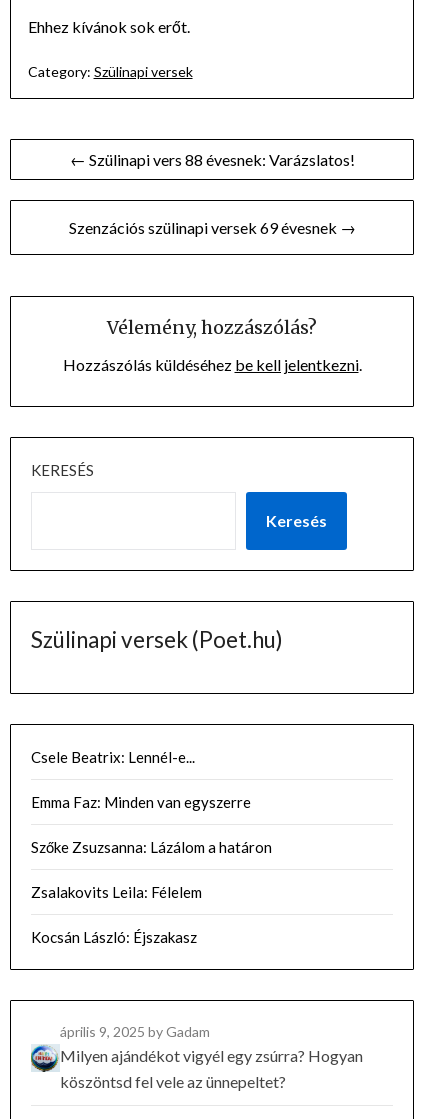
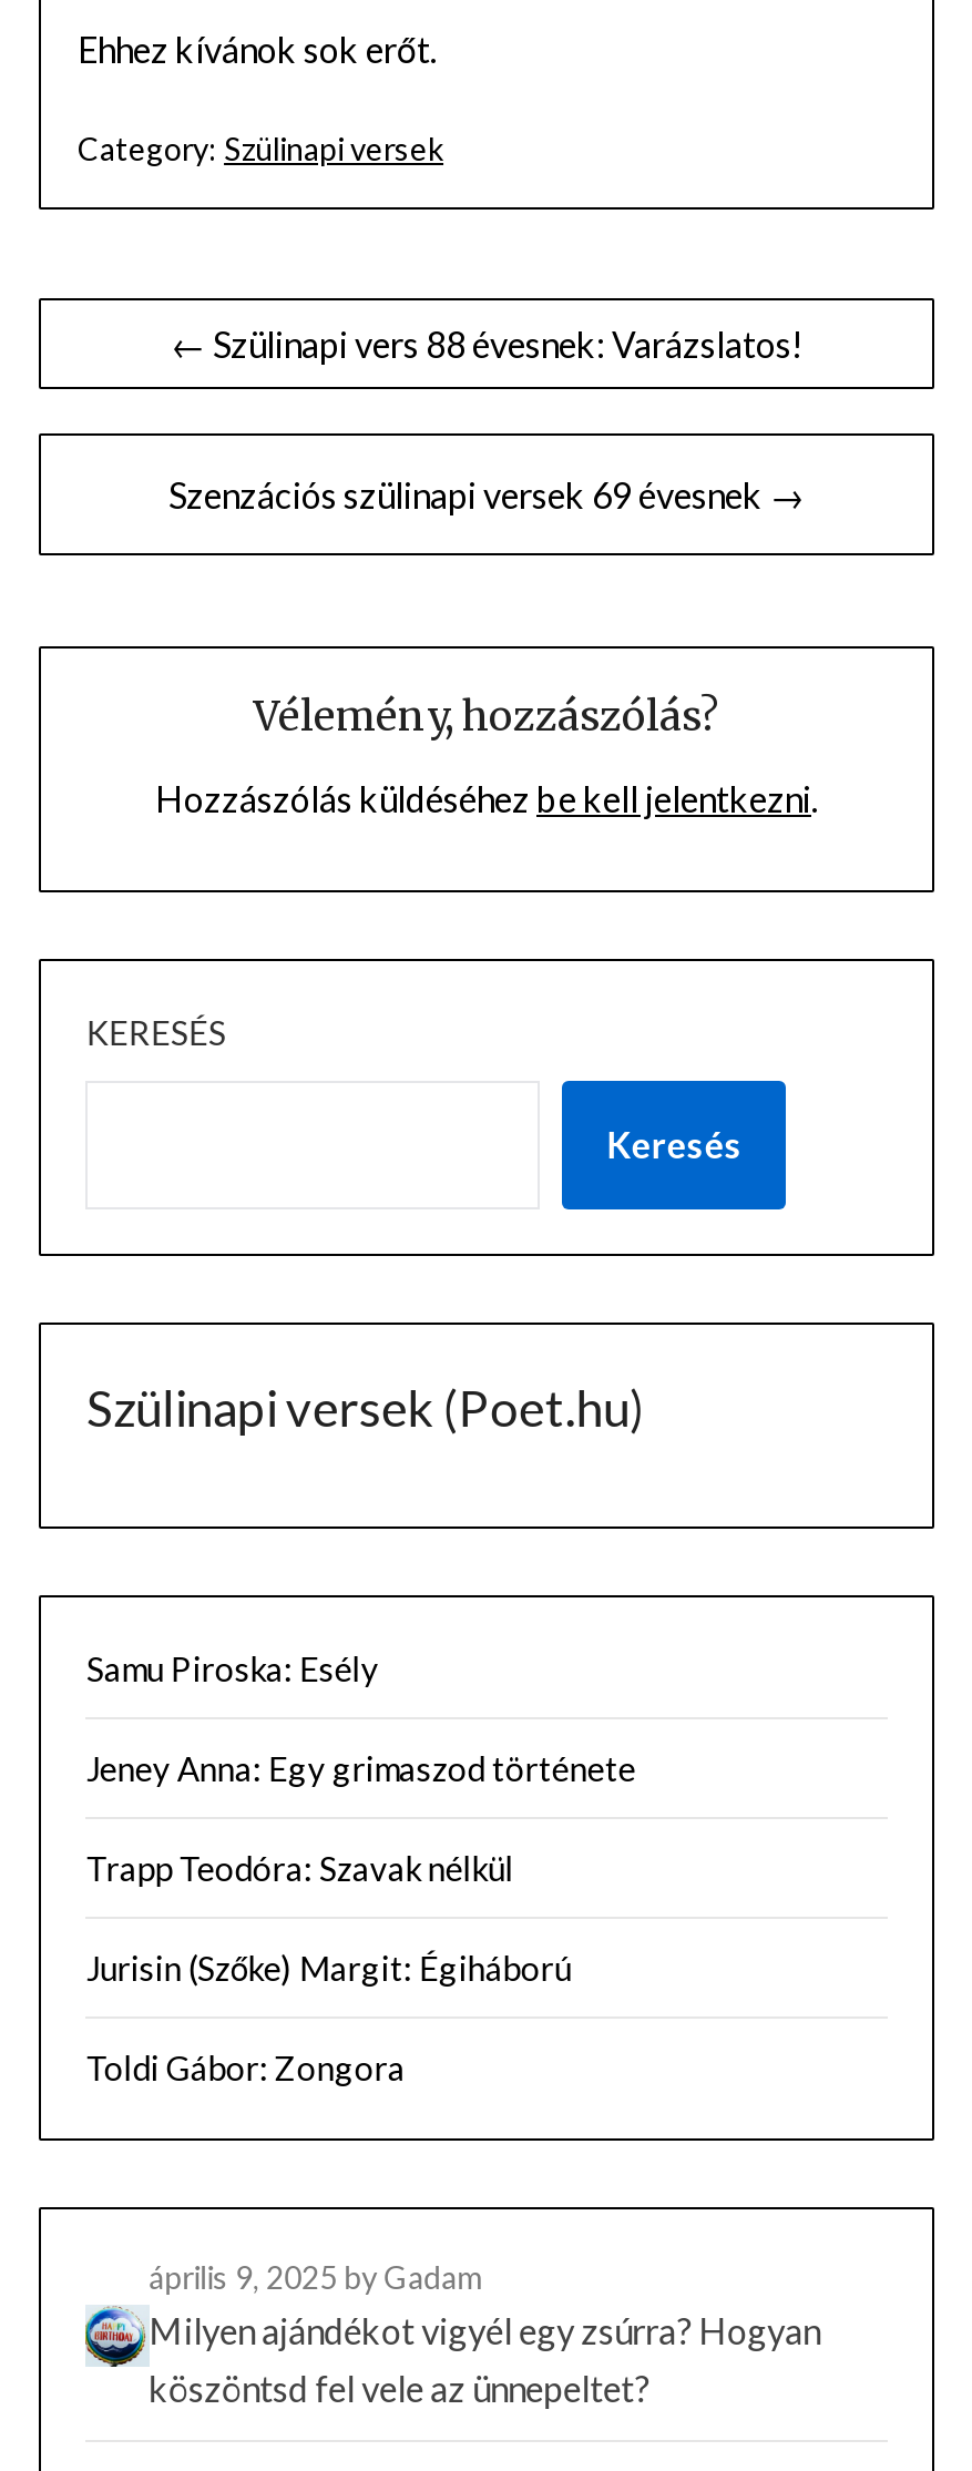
[31,748,195,766] Csele Beatrix: Lennél-e... -> [86,1649,379,1689] Samu Piroska: Esély
[31,793,251,811] Emma Faz: Minden van egyszerre -> [86,1748,636,1788] Jeney Anna: Egy grimaszod története
[31,838,272,856] Szőke Zsuzsanna: Lázálom a határon -> [86,1848,514,1888] Trapp Teodóra: Szavak nélkül
[31,883,202,901] Zsalakovits Leila: Félelem -> [86,1948,572,1988] Jurisin (Szőke) Margit: Égiháború
[31,928,197,946] Kocsán László: Éjszakasz -> [86,2048,405,2088] Toldi Gábor: Zongora

